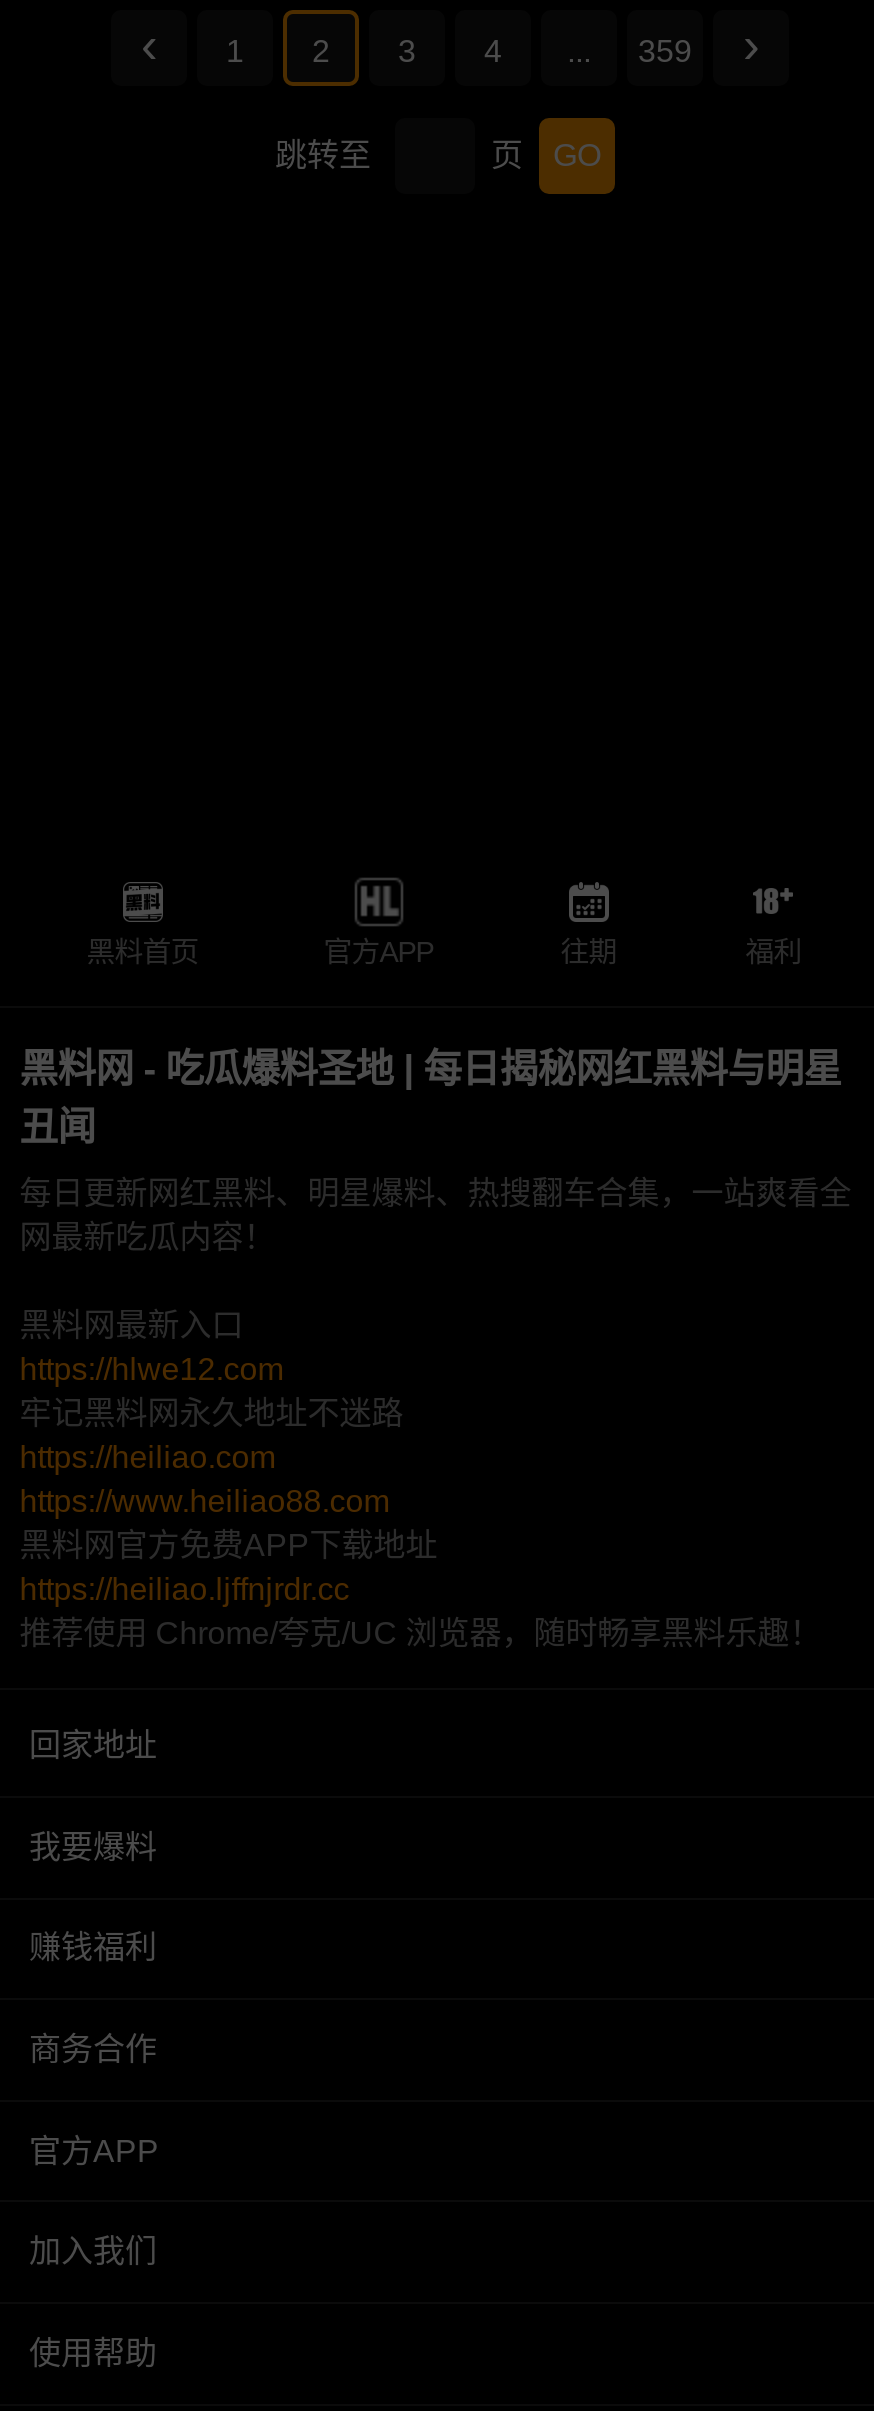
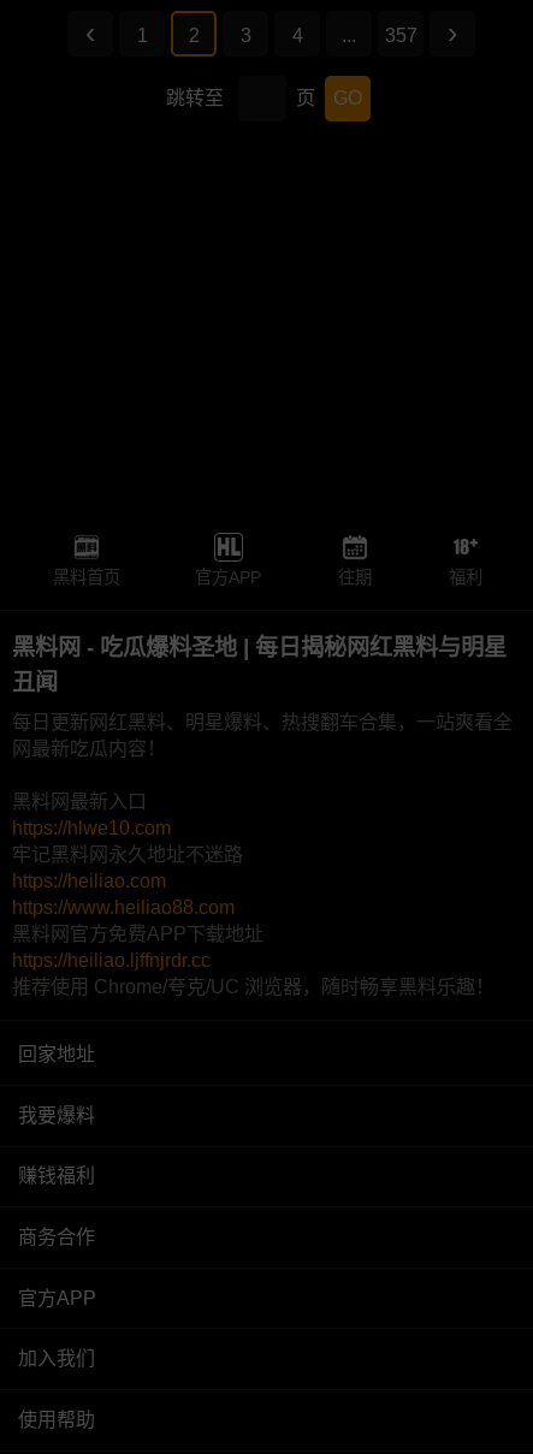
[638,34,692,68] 359 -> [384,25,417,46] 357
[19,1353,283,1387] https://hlwe12.com -> [12,818,171,839] https://hlwe10.com

